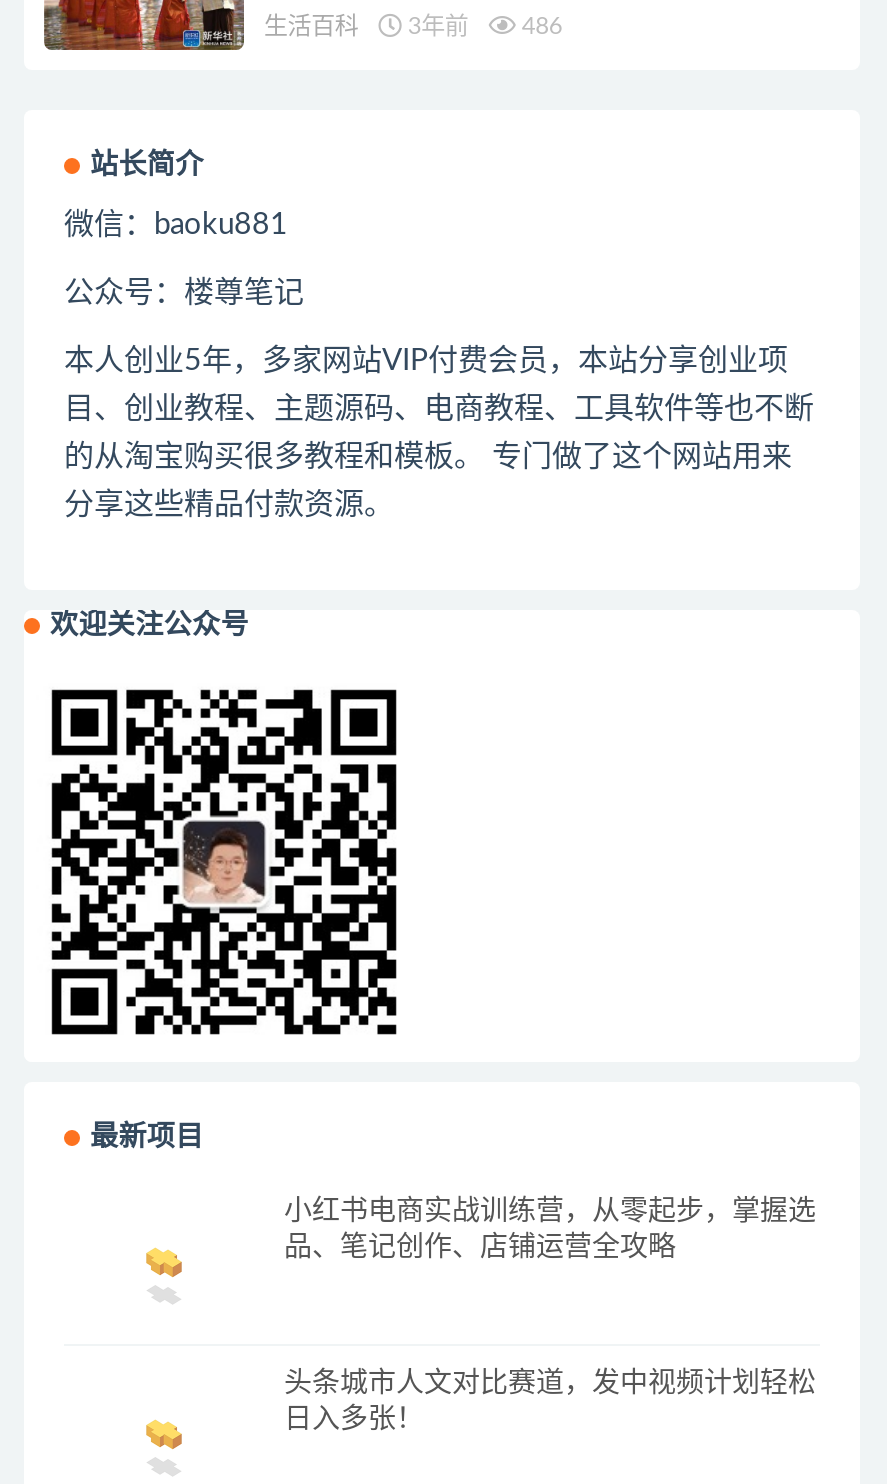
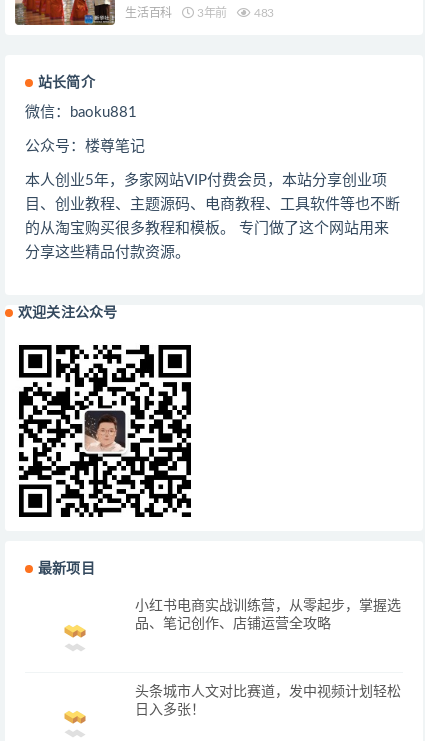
[264,15,562,39] 生活百科 3年前 486 -> [125,7,274,19] 生活百科 3年前 483

